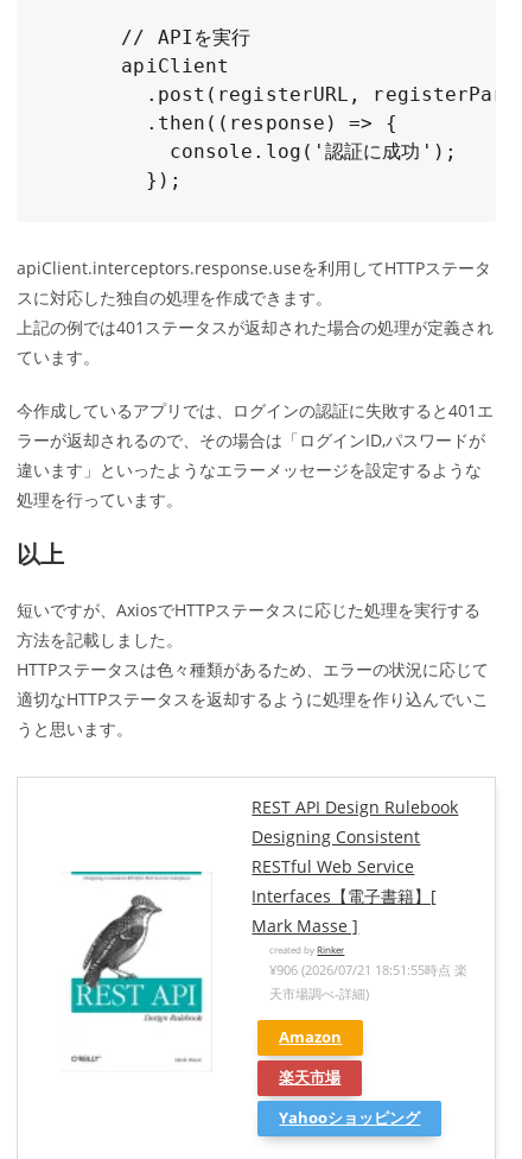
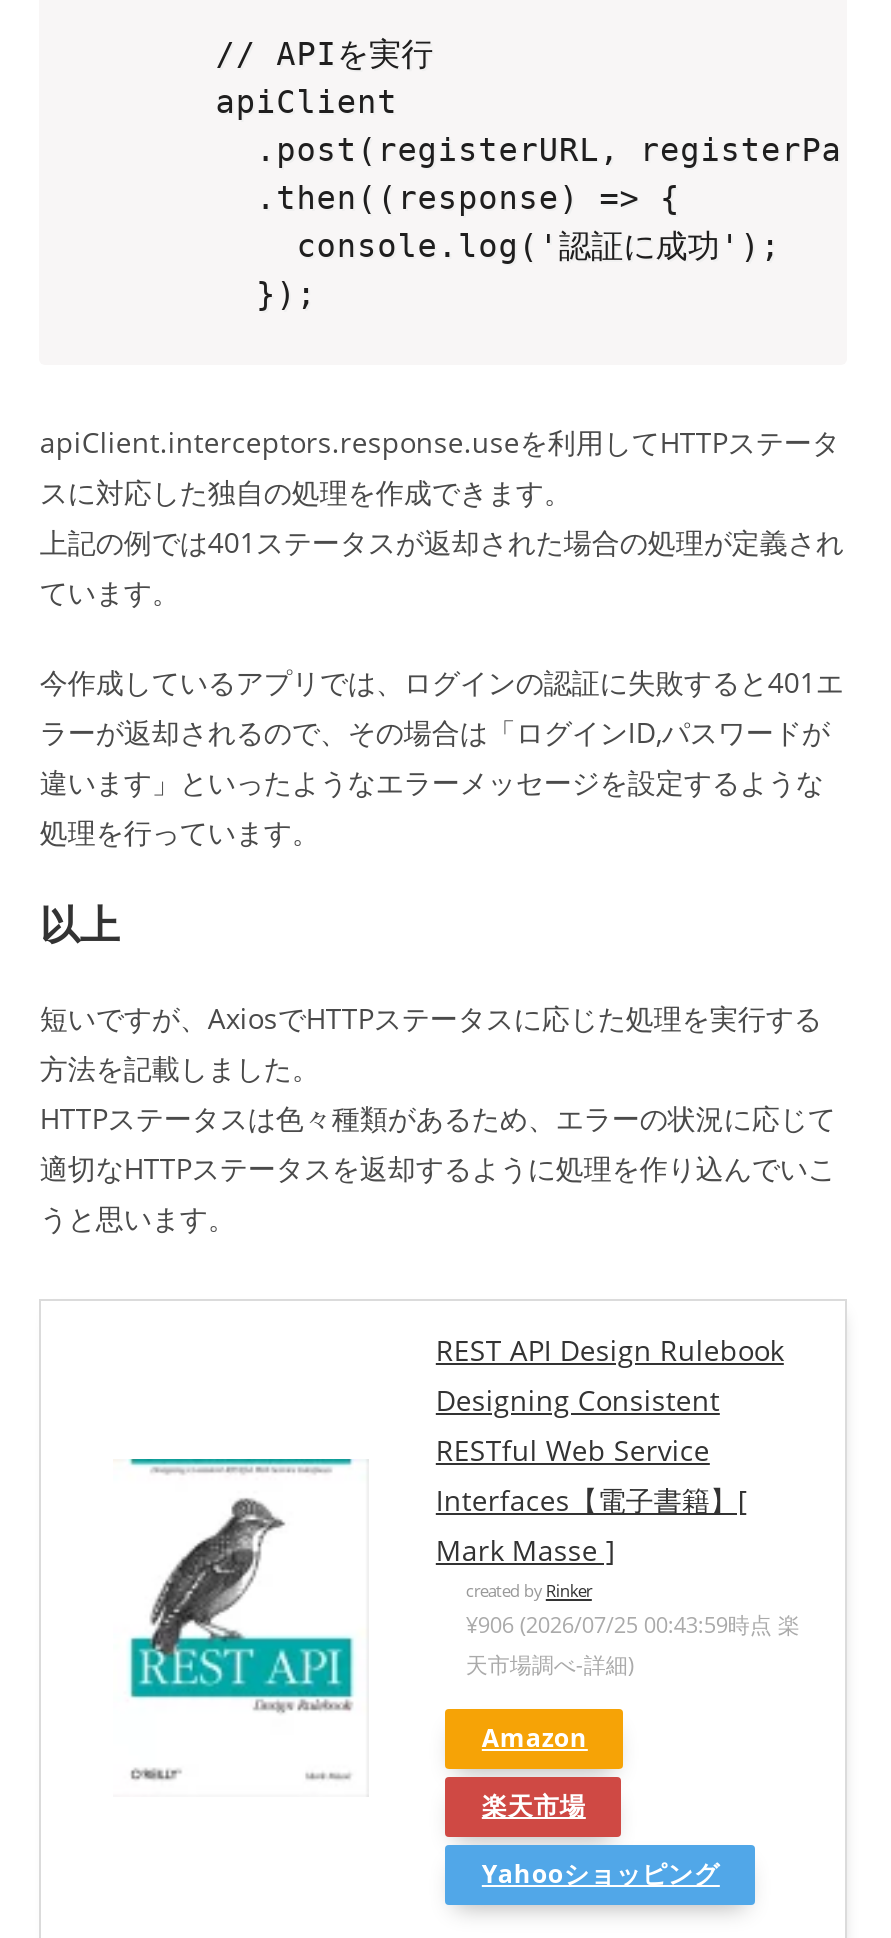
[270,961,468,979] ¥906 (2026/07/21 18:51:55時点 楽 -> [466,1609,800,1639] ¥906 (2026/07/25 00:43:59時点 楽

